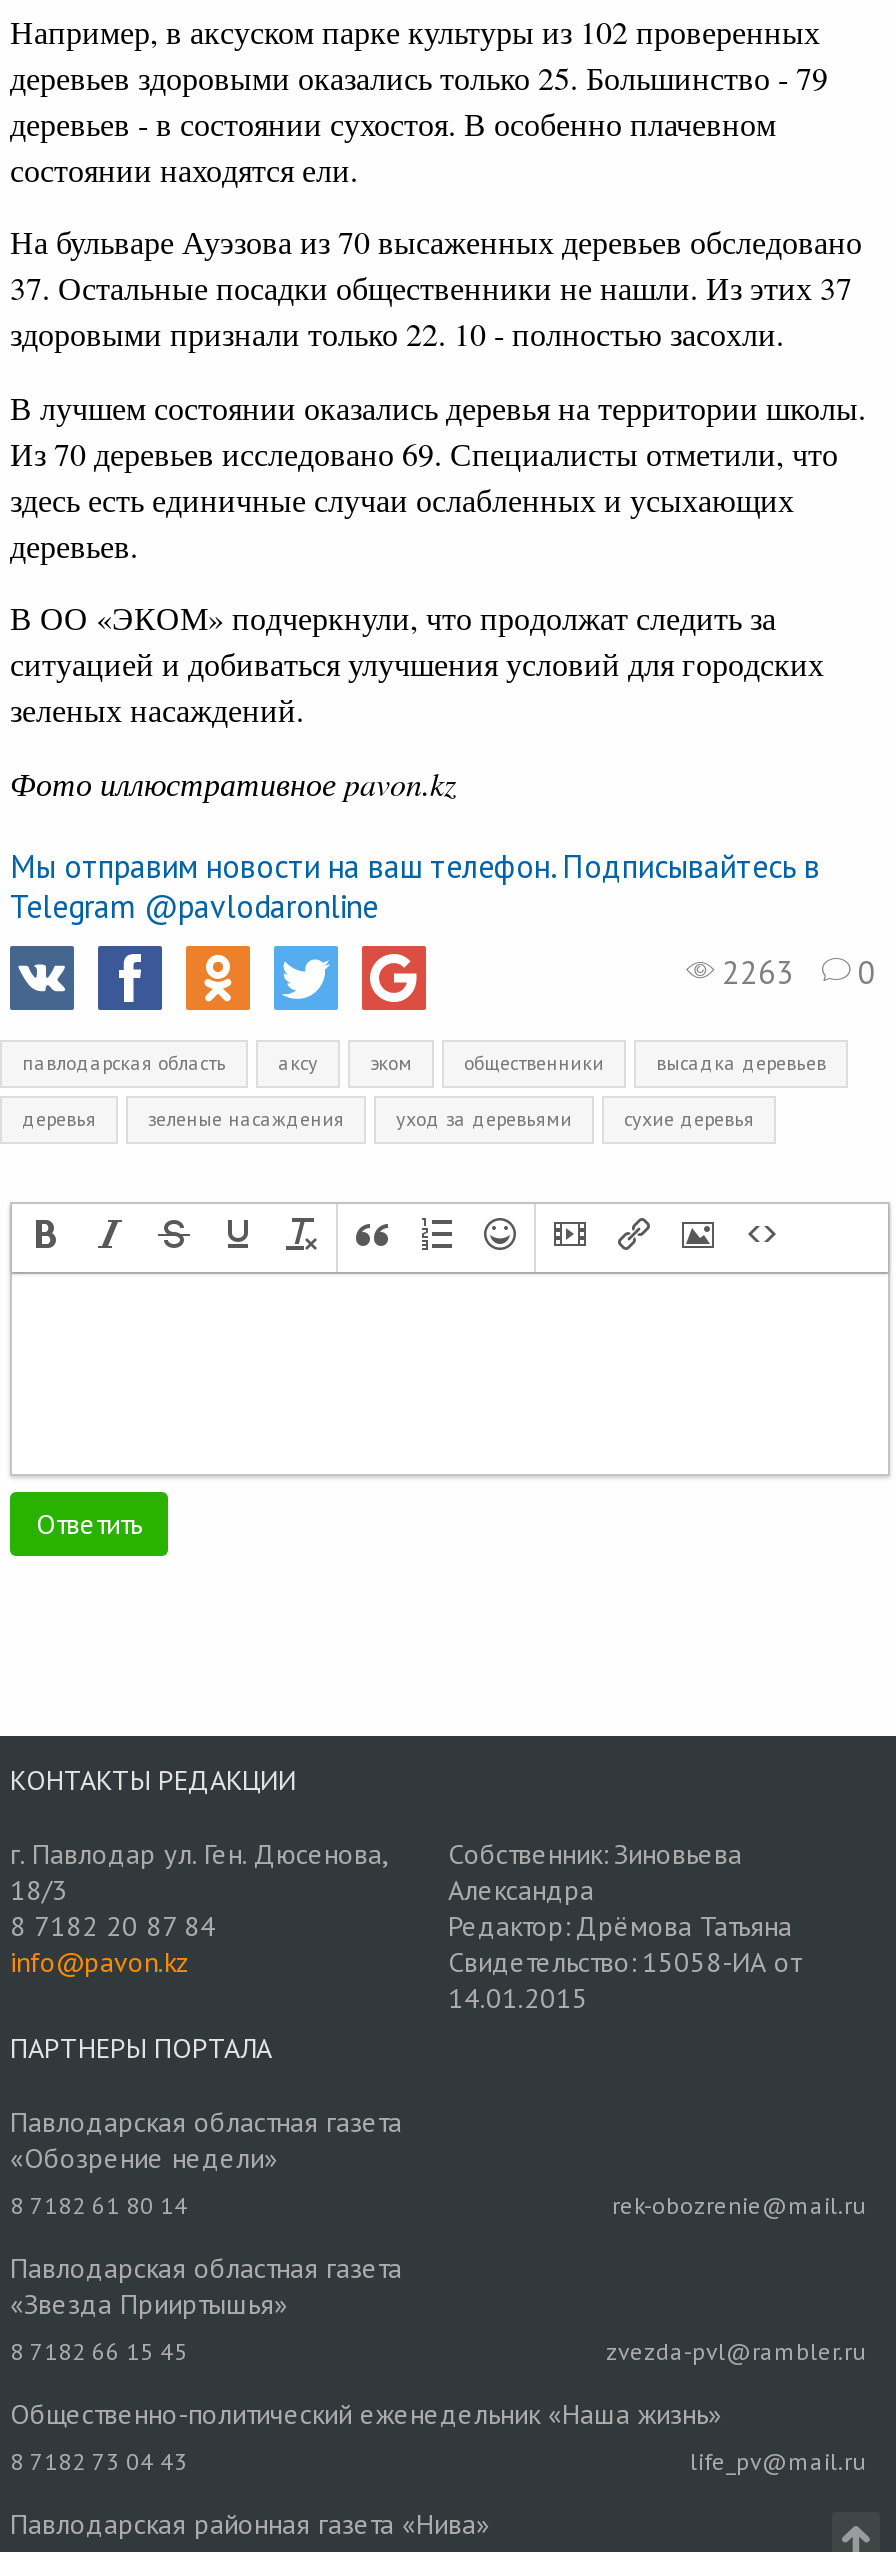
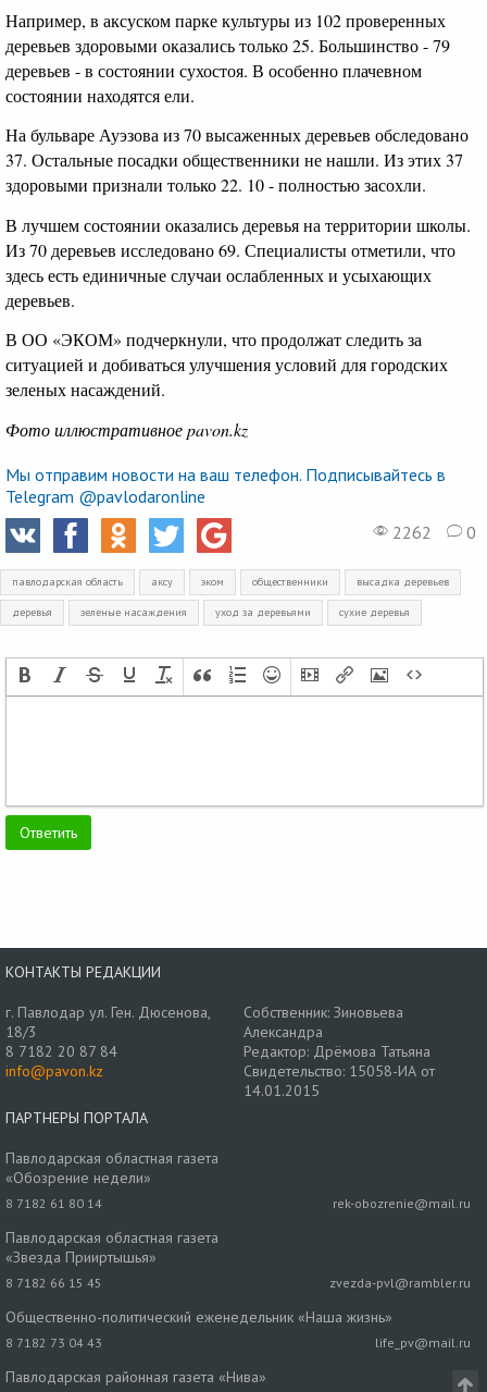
[714,952,876,992] 2263 0 -> [388,521,476,543] 2262 0

